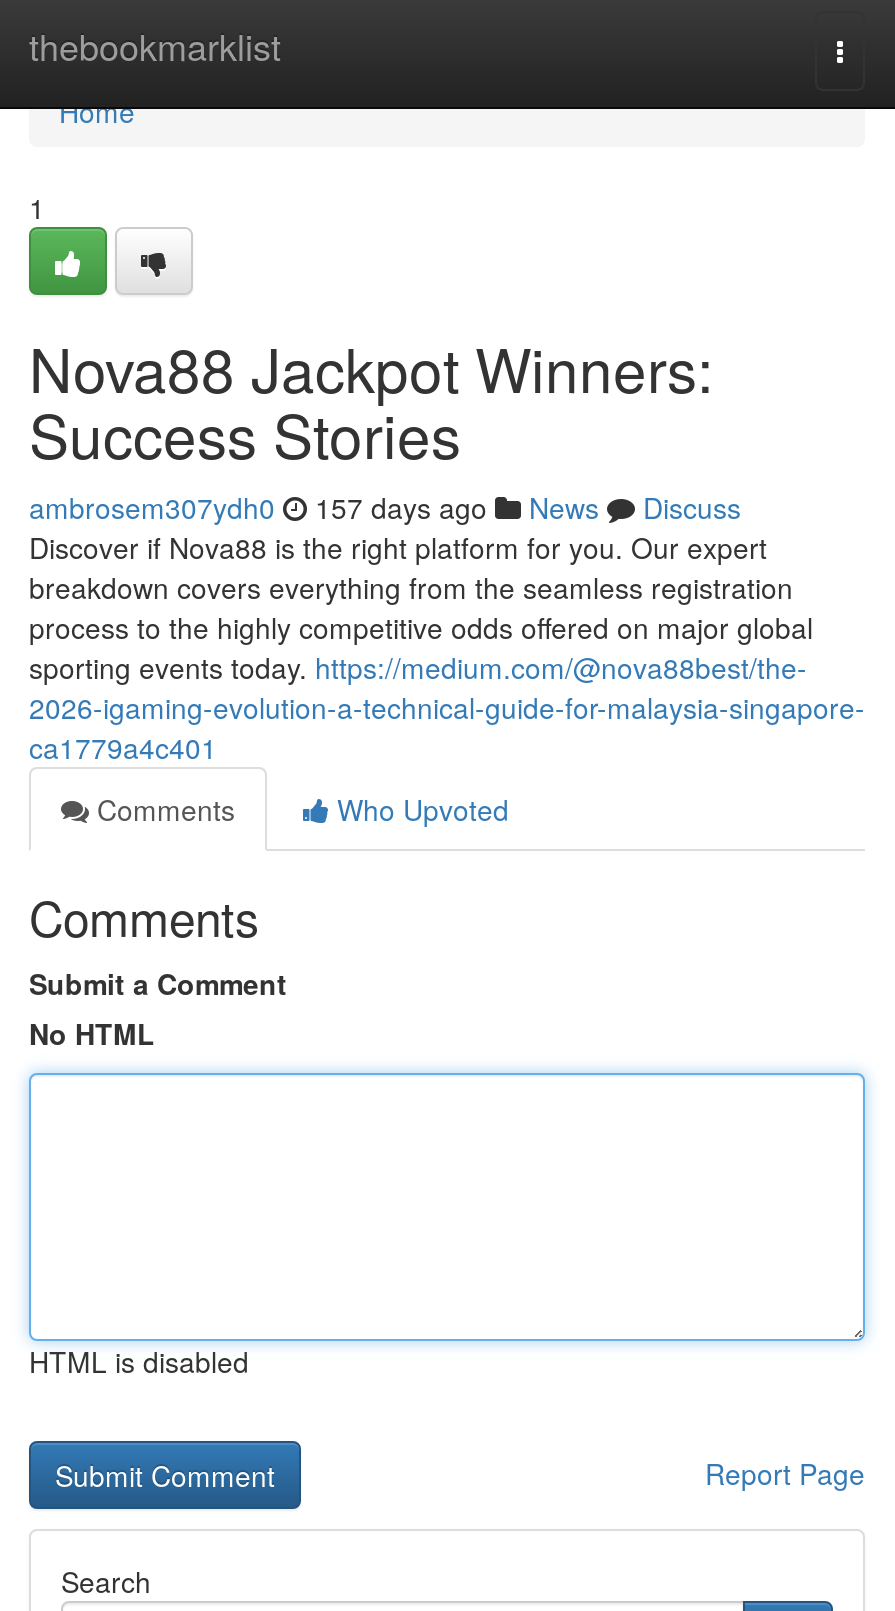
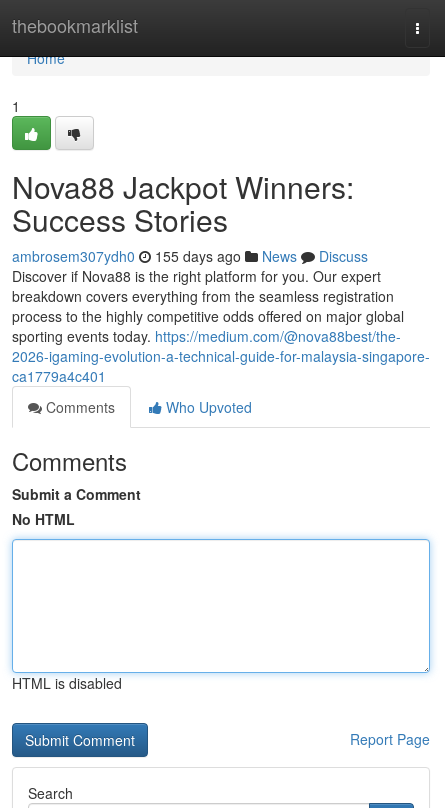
[29,487,741,527] ambrosem307ydh0 157 days ago News Discuss -> [12,246,368,266] ambrosem307ydh0 155 days ago News Discuss

